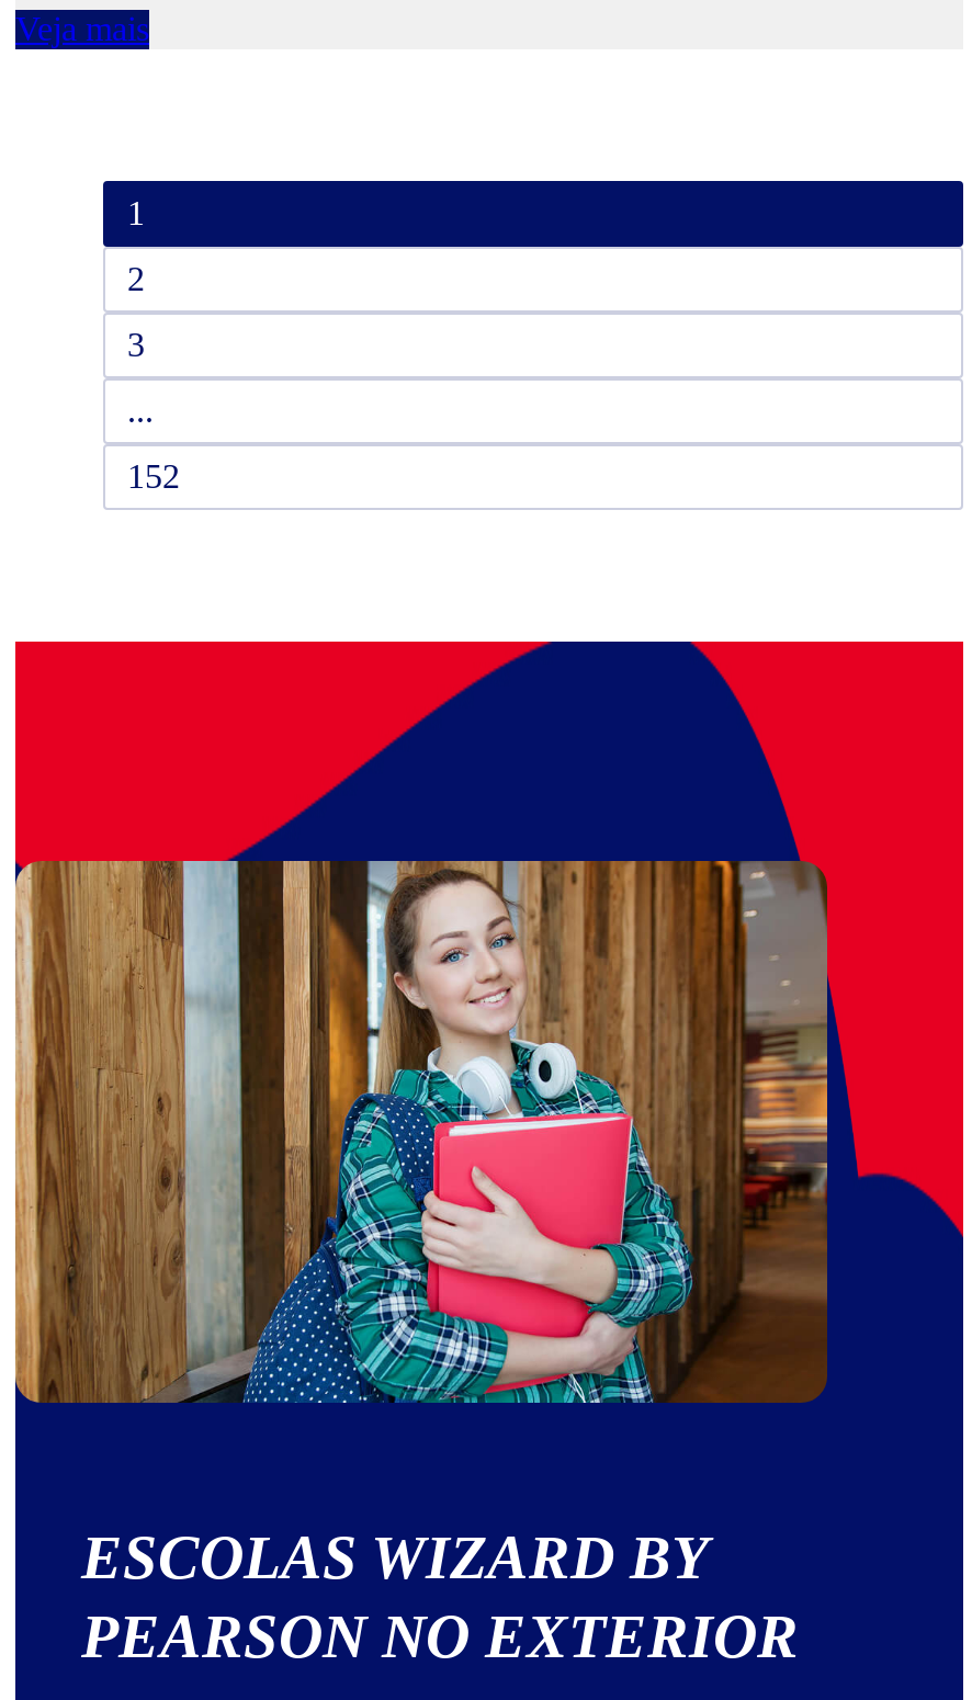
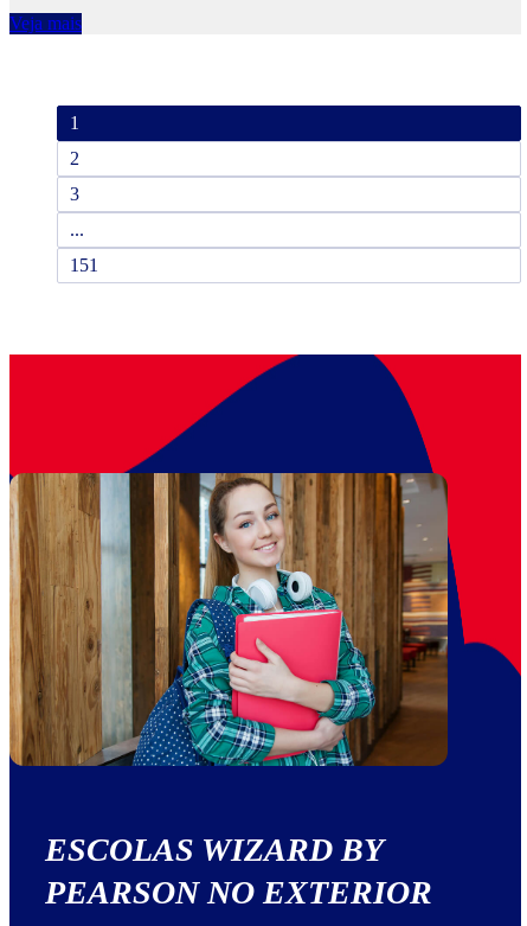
[127,457,180,494] 152 -> [70,255,98,275] 151

